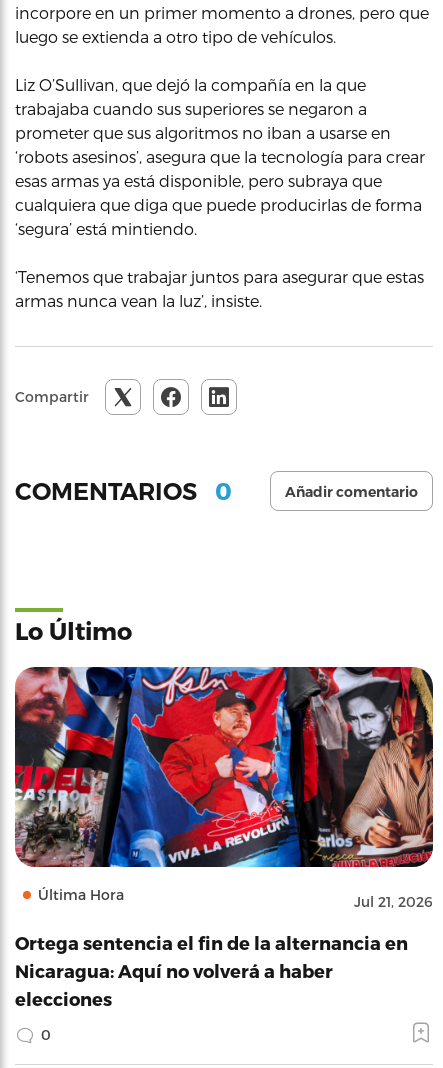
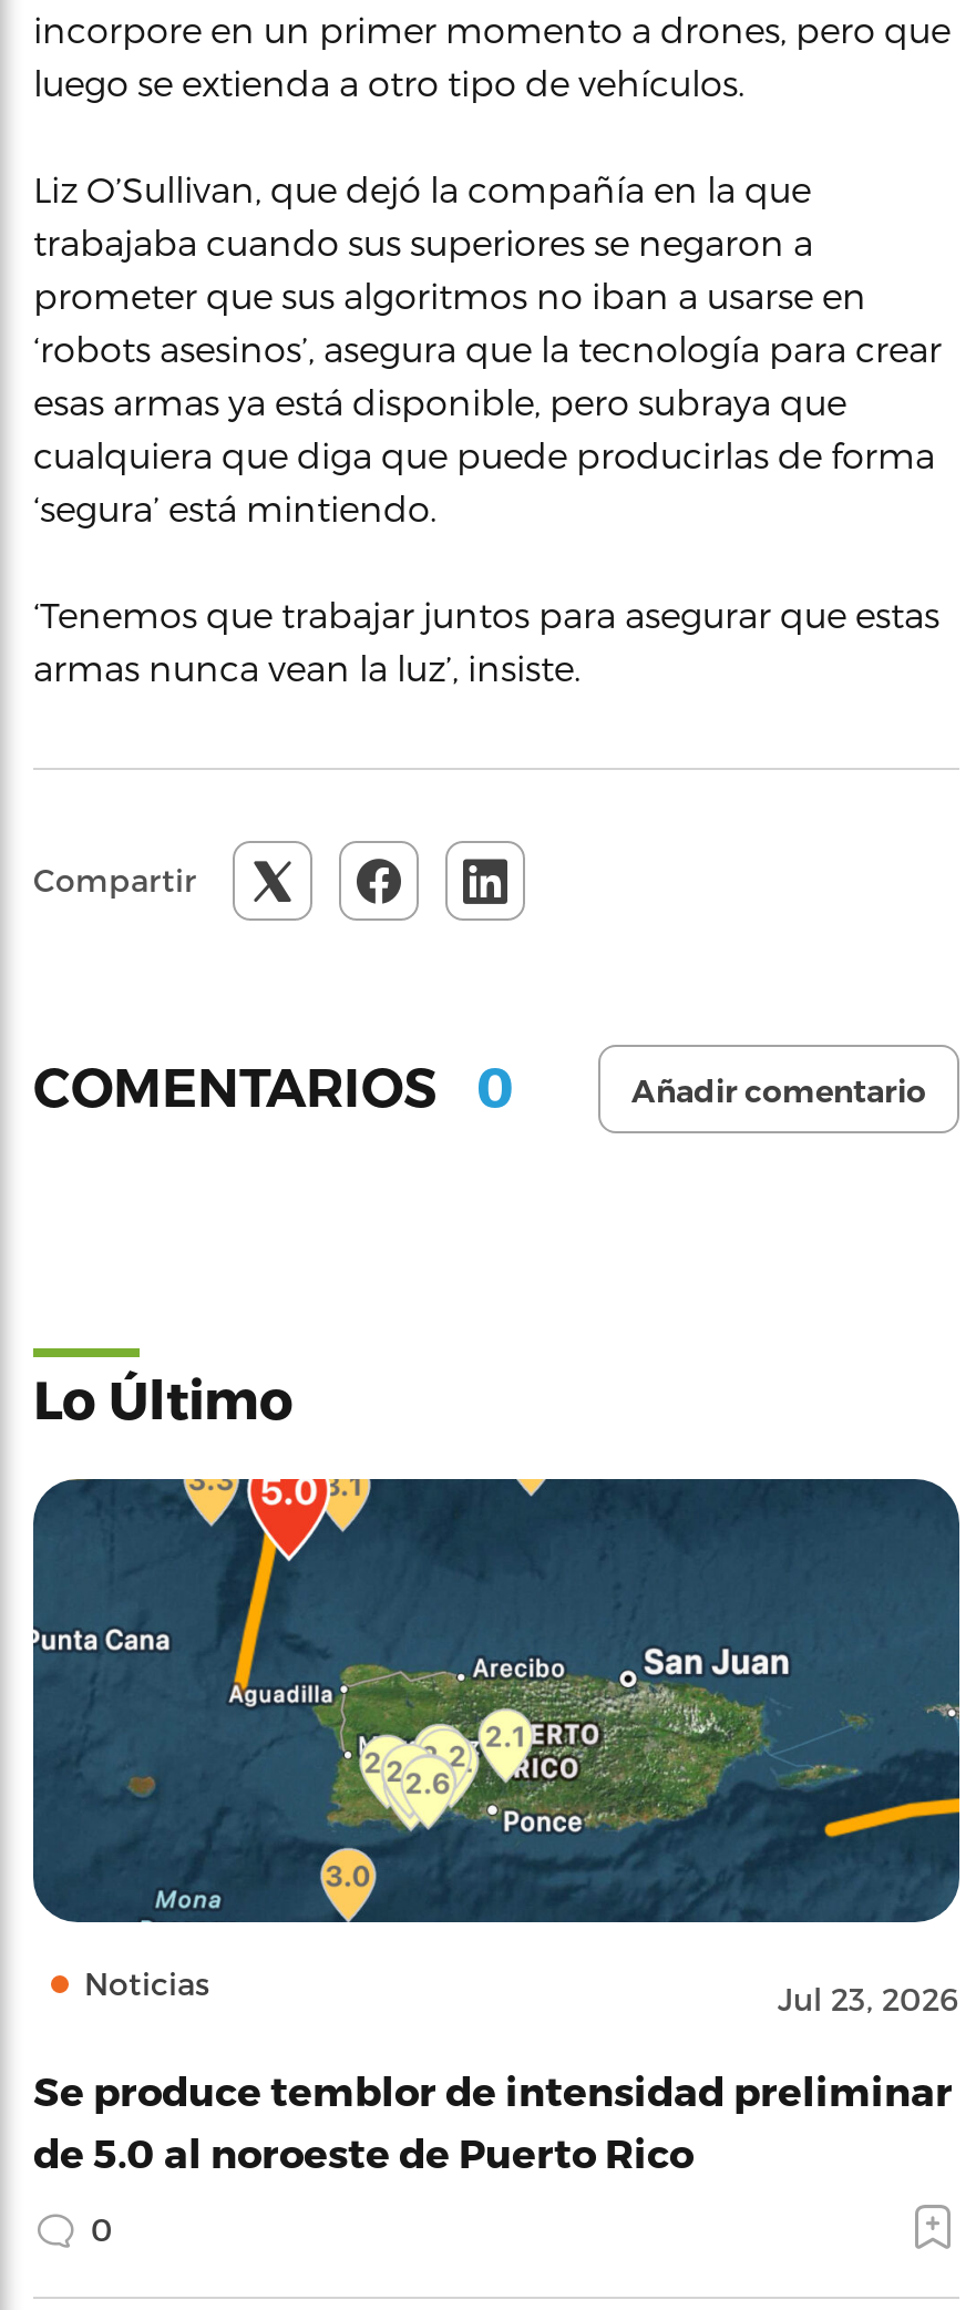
[14,666,434,910] [image] | Última Hora | Jul 21, 2026 -> [31,1476,962,2016] [image] | Noticias | Jul 23, 2026
[15,932,408,1009] Ortega sentencia el fin de la alternancia en | Nicaragua: Aquí no volverá a haber | elecciones -> [33,2065,953,2174] Se produce temblor de intensidad preliminar | de 5.0 al noroeste de Puerto Rico

